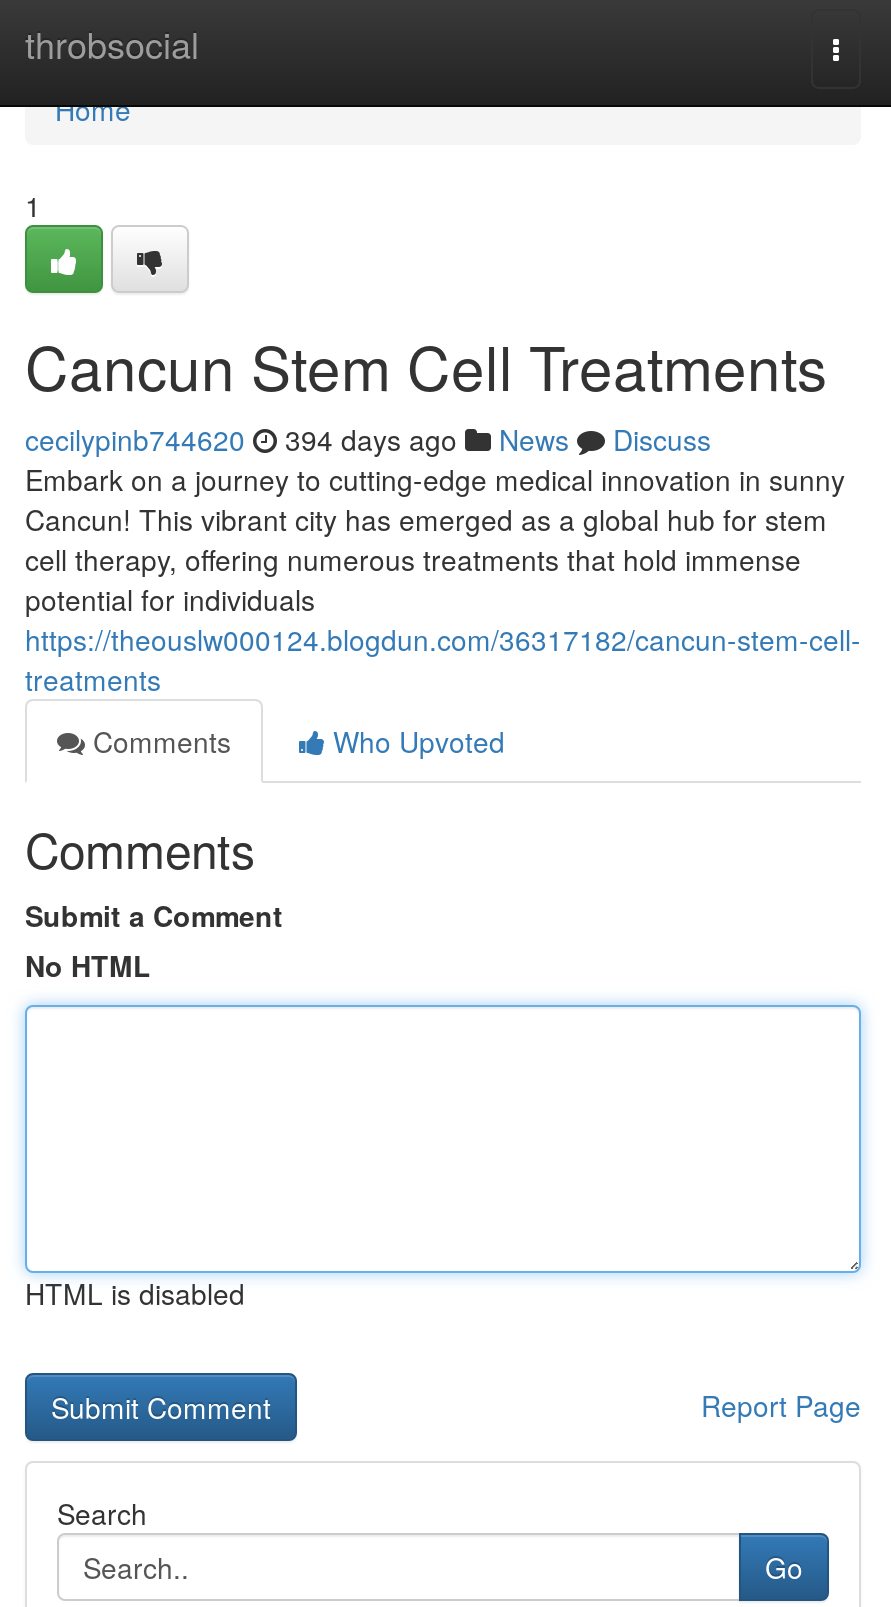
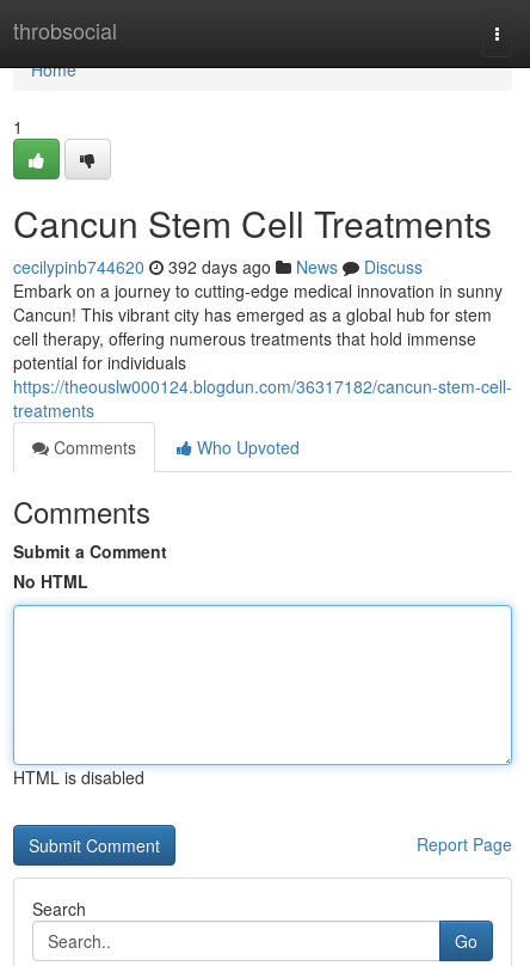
[25,419,711,459] cecilypinb744620 394 days ago News Discuss -> [13,255,423,279] cecilypinb744620 392 days ago News Discuss

